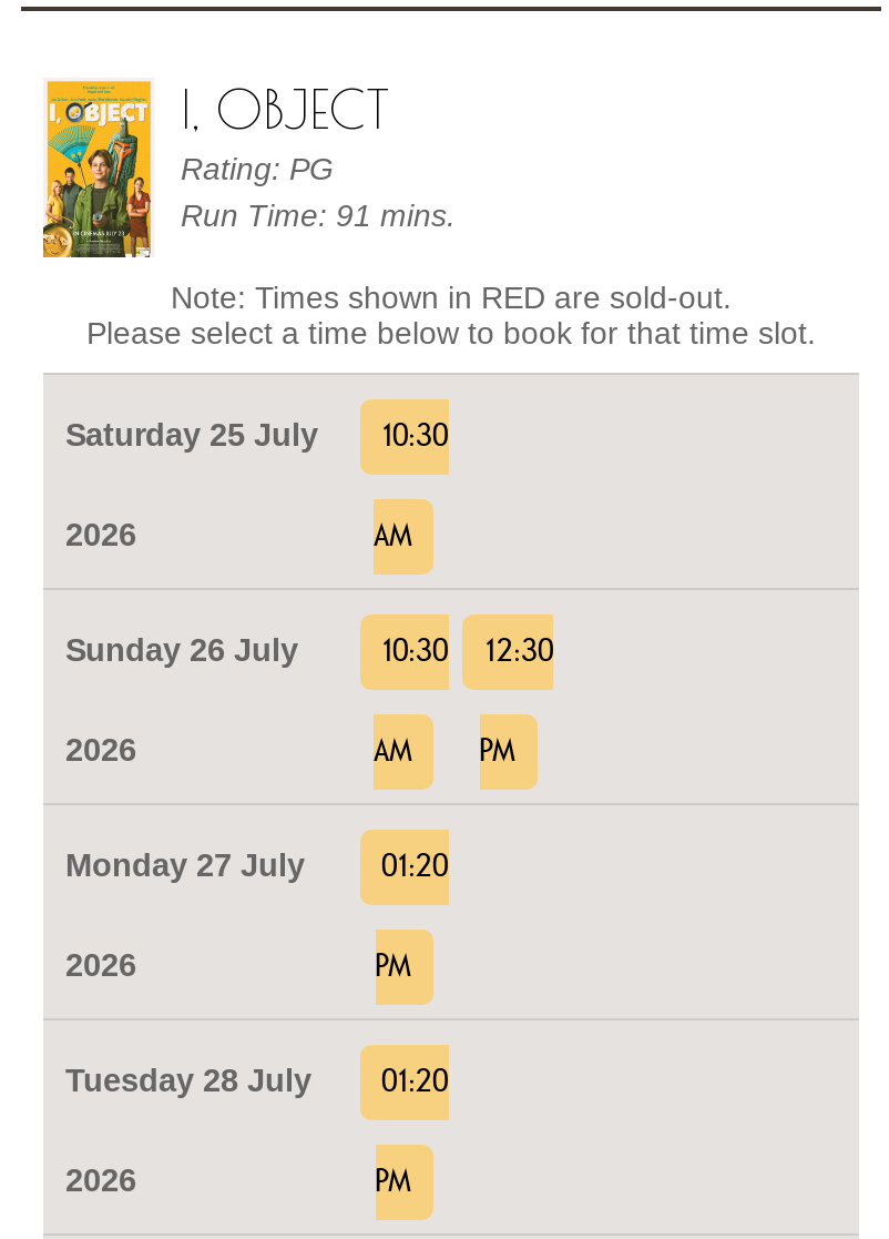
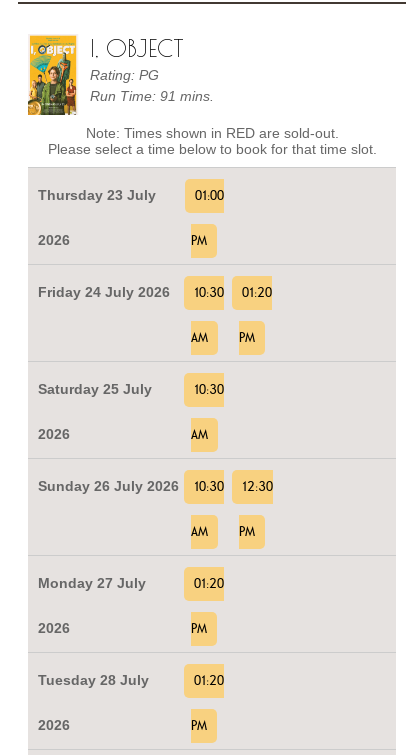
none -> [38,187,156,248] Thursday 23 July | 2026
none -> [38,189,224,345] 01:00 | PM | Friday 24 July 2026 | 10:30 | AM
none -> [239,286,272,345] 01:20 | PM

